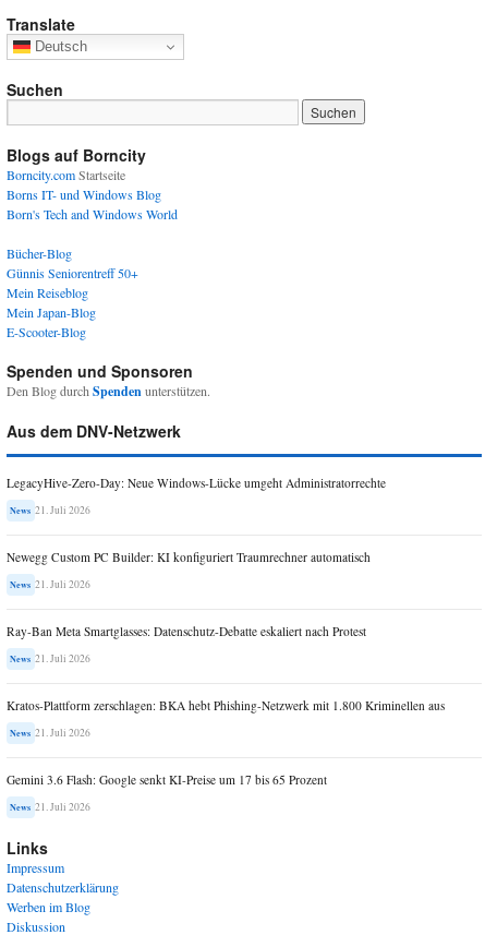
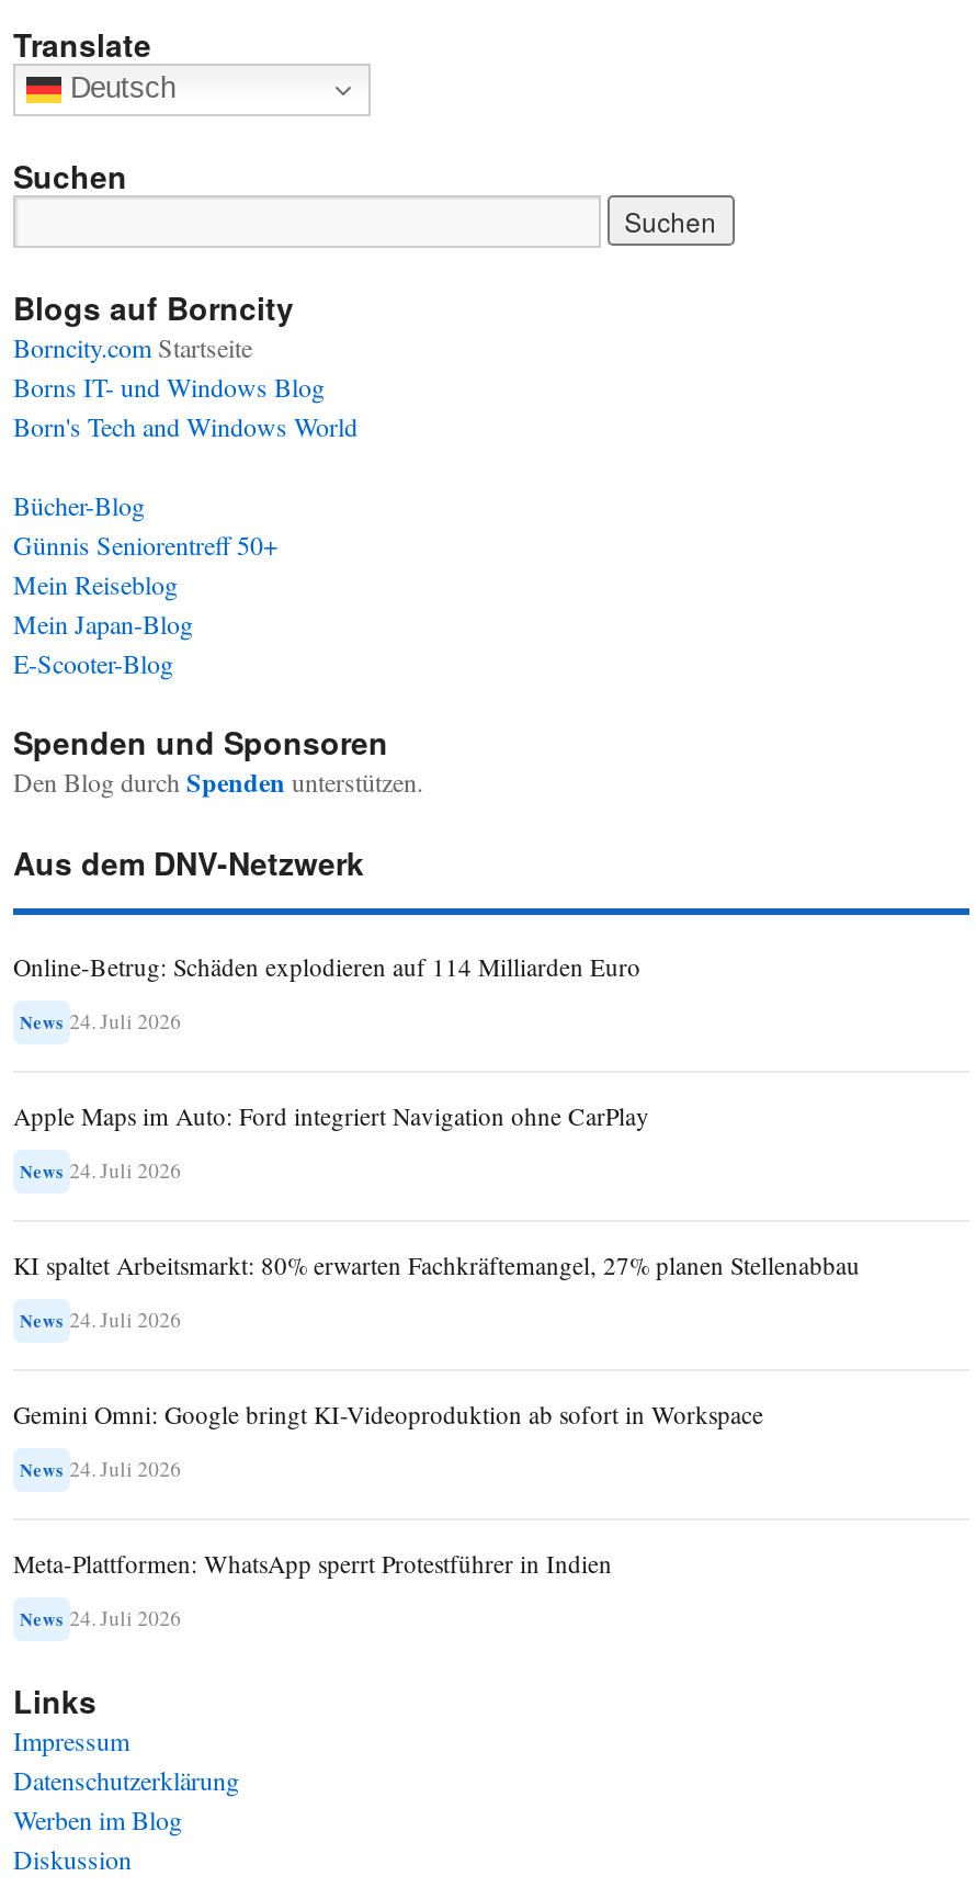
[7,475,386,491] LegacyHive-Zero-Day: Neue Windows-Lücke umgeht Administratorrechte -> [13,951,640,984] Online-Betrug: Schäden explodieren auf 114 Milliarden Euro
[10,503,90,518] News 21. Juli 2026 -> [20,1008,181,1036] News 24. Juli 2026
[7,549,371,566] Newegg Custom PC Builder: KI konfiguriert Traumrechner automatisch -> [13,1100,649,1133] Apple Maps im Auto: Ford integriert Navigation ohne CarPlay
[10,578,90,592] News 21. Juli 2026 -> [20,1157,181,1186] News 24. Juli 2026
[7,623,366,640] Ray-Ban Meta Smartglasses: Datenschutz-Debatte eskaliert nach Protest -> [13,1249,860,1282] KI spaltet Arbeitsmarkt: 80% erwarten Fachkräftemangel, 27% planen Stellenabbau
[10,652,90,666] News 21. Juli 2026 -> [20,1306,181,1335] News 24. Juli 2026
[7,698,445,714] Kratos-Plattform zerschlagen: BKA hebt Phishing-Netzwerk mit 1.800 Kriminellen aus -> [13,1399,763,1431] Gemini Omni: Google bringt KI-Videoproduktion ab sofort in Workspace
[10,726,90,740] News 21. Juli 2026 -> [20,1456,181,1484] News 24. Juli 2026
[7,772,327,788] Gemini 3.6 Flash: Google senkt KI-Preise um 17 bis 65 Prozent -> [13,1548,612,1581] Meta-Plattformen: WhatsApp sperrt Protestführer in Indien
[10,800,90,814] News 21. Juli 2026 -> [20,1605,181,1633] News 24. Juli 2026

